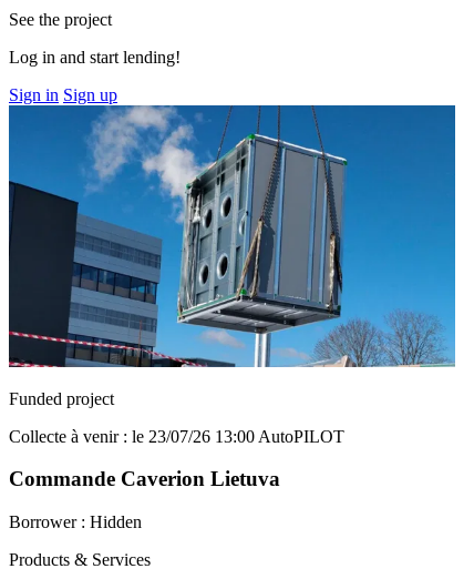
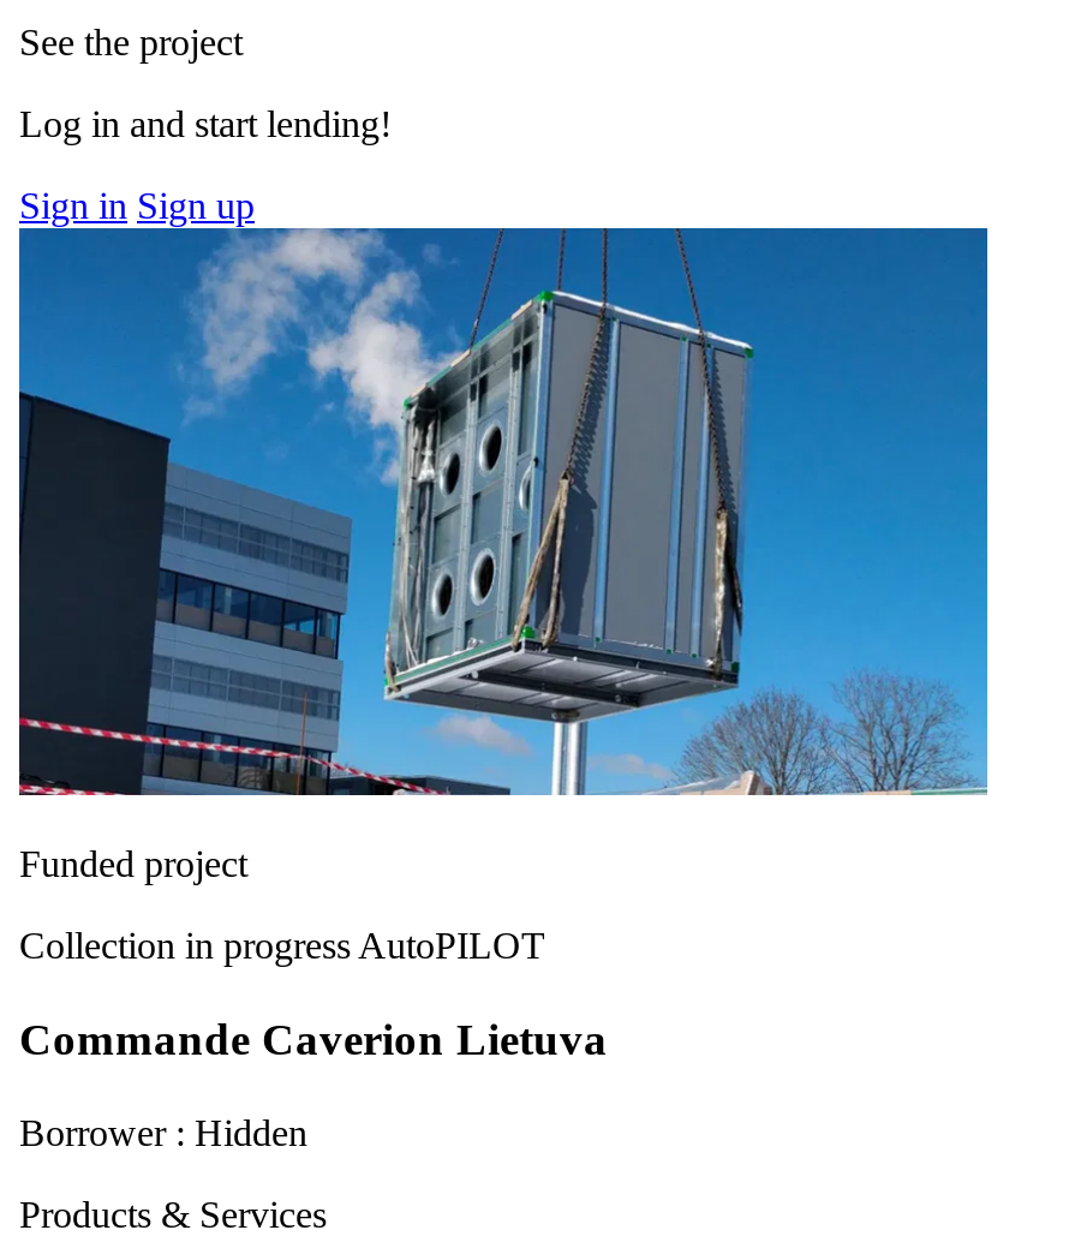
[9,427,344,445] Collecte à venir : le 23/07/26 13:00 AutoPILOT -> [19,925,545,966] Collection in progress AutoPILOT

